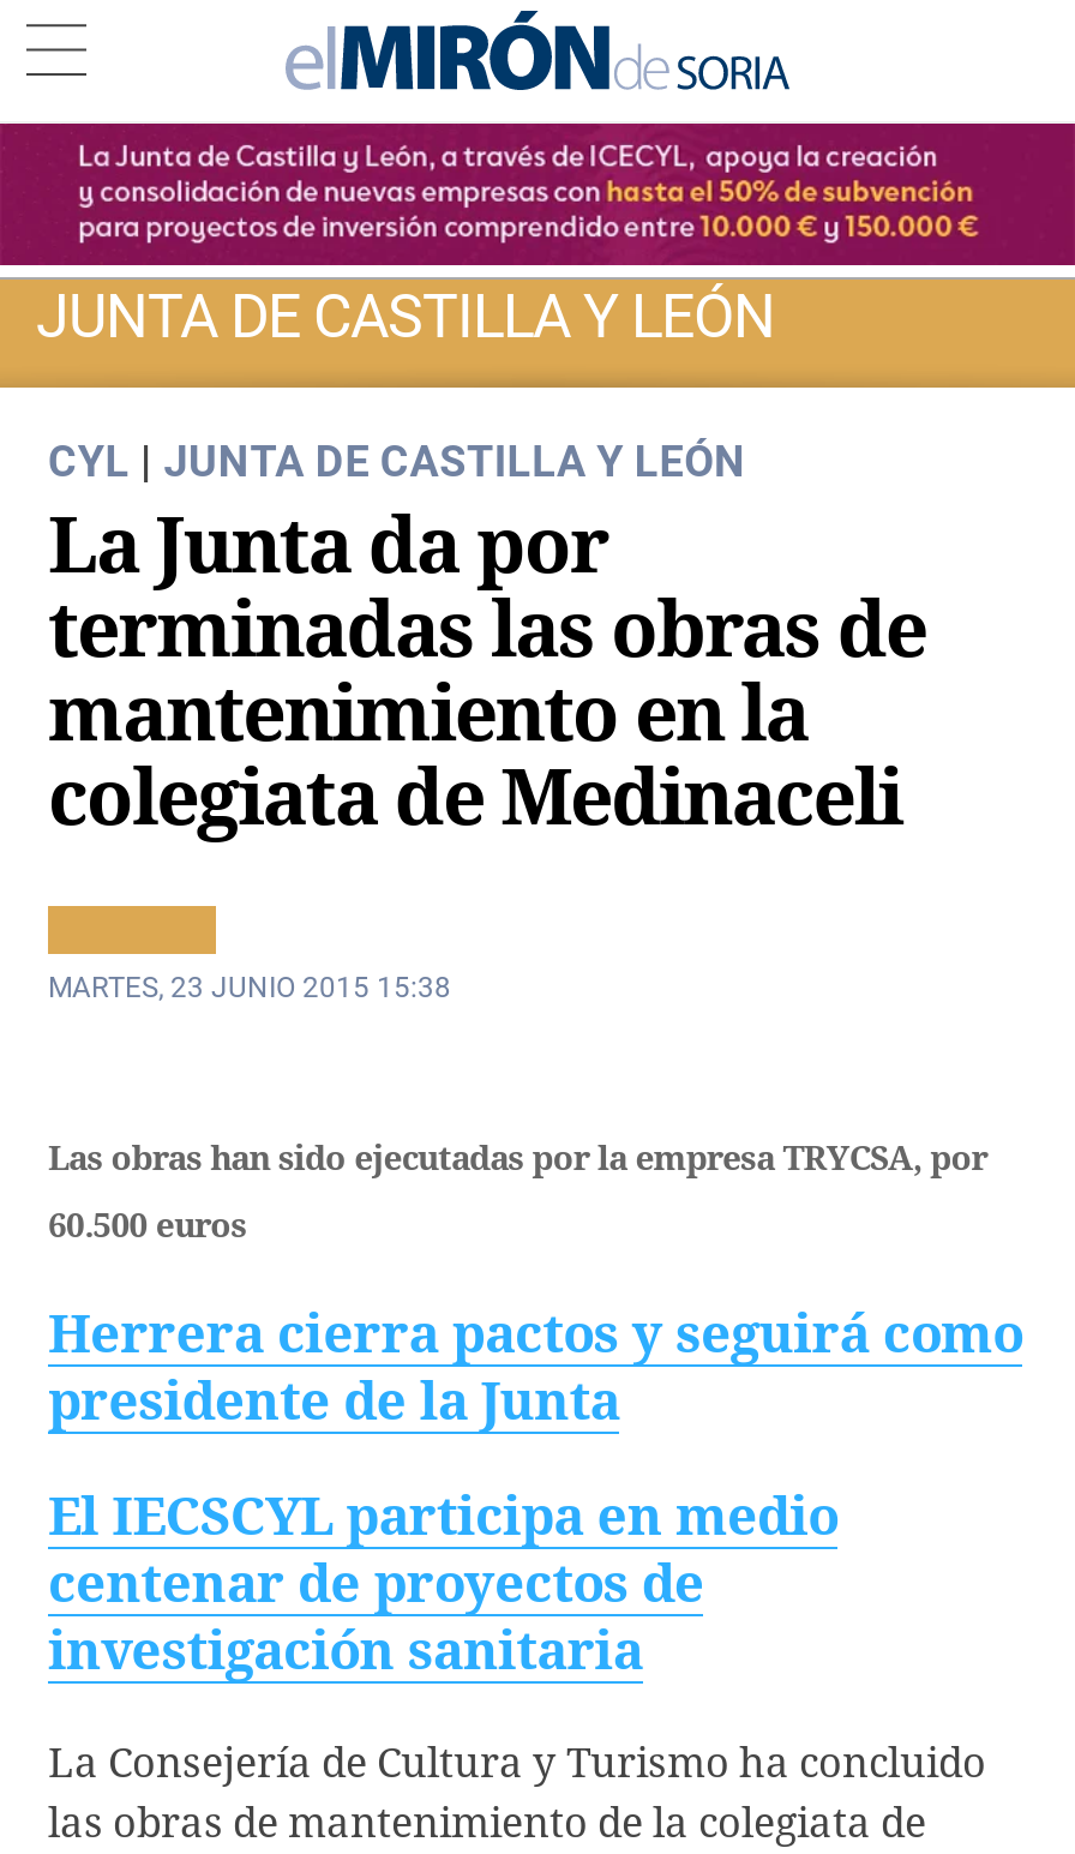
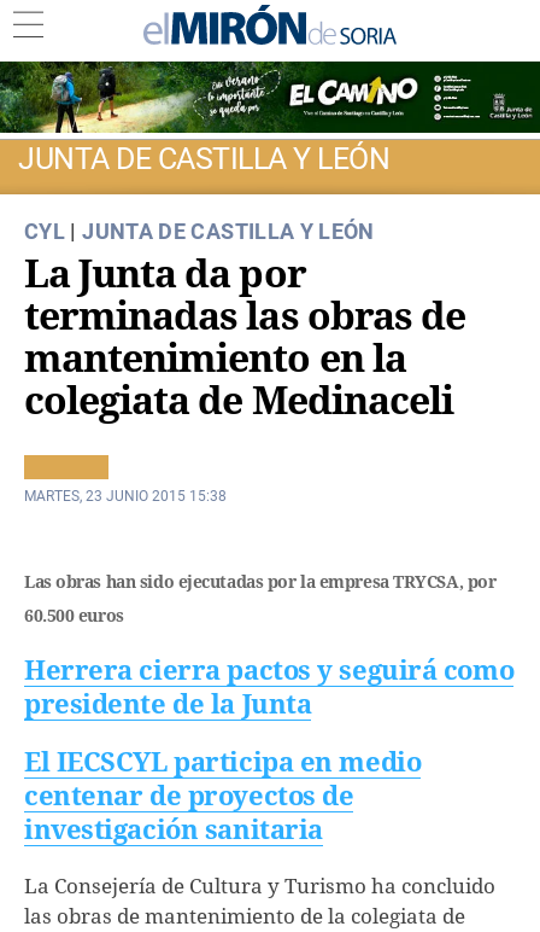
[7,121,1068,268] [image] -> [4,60,536,134] [image]

